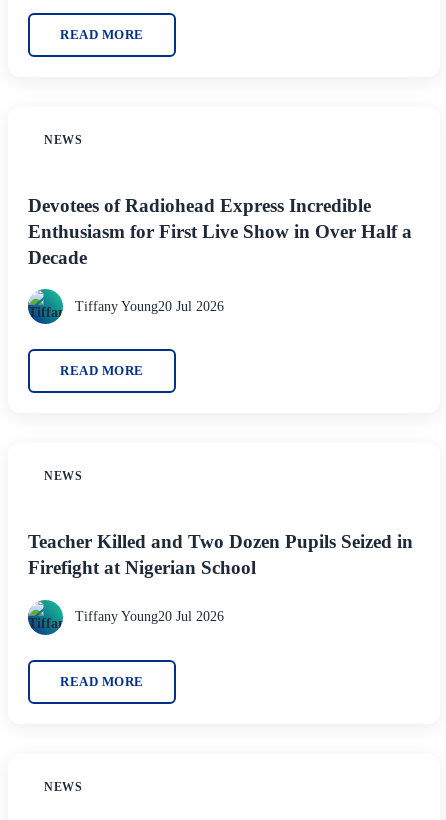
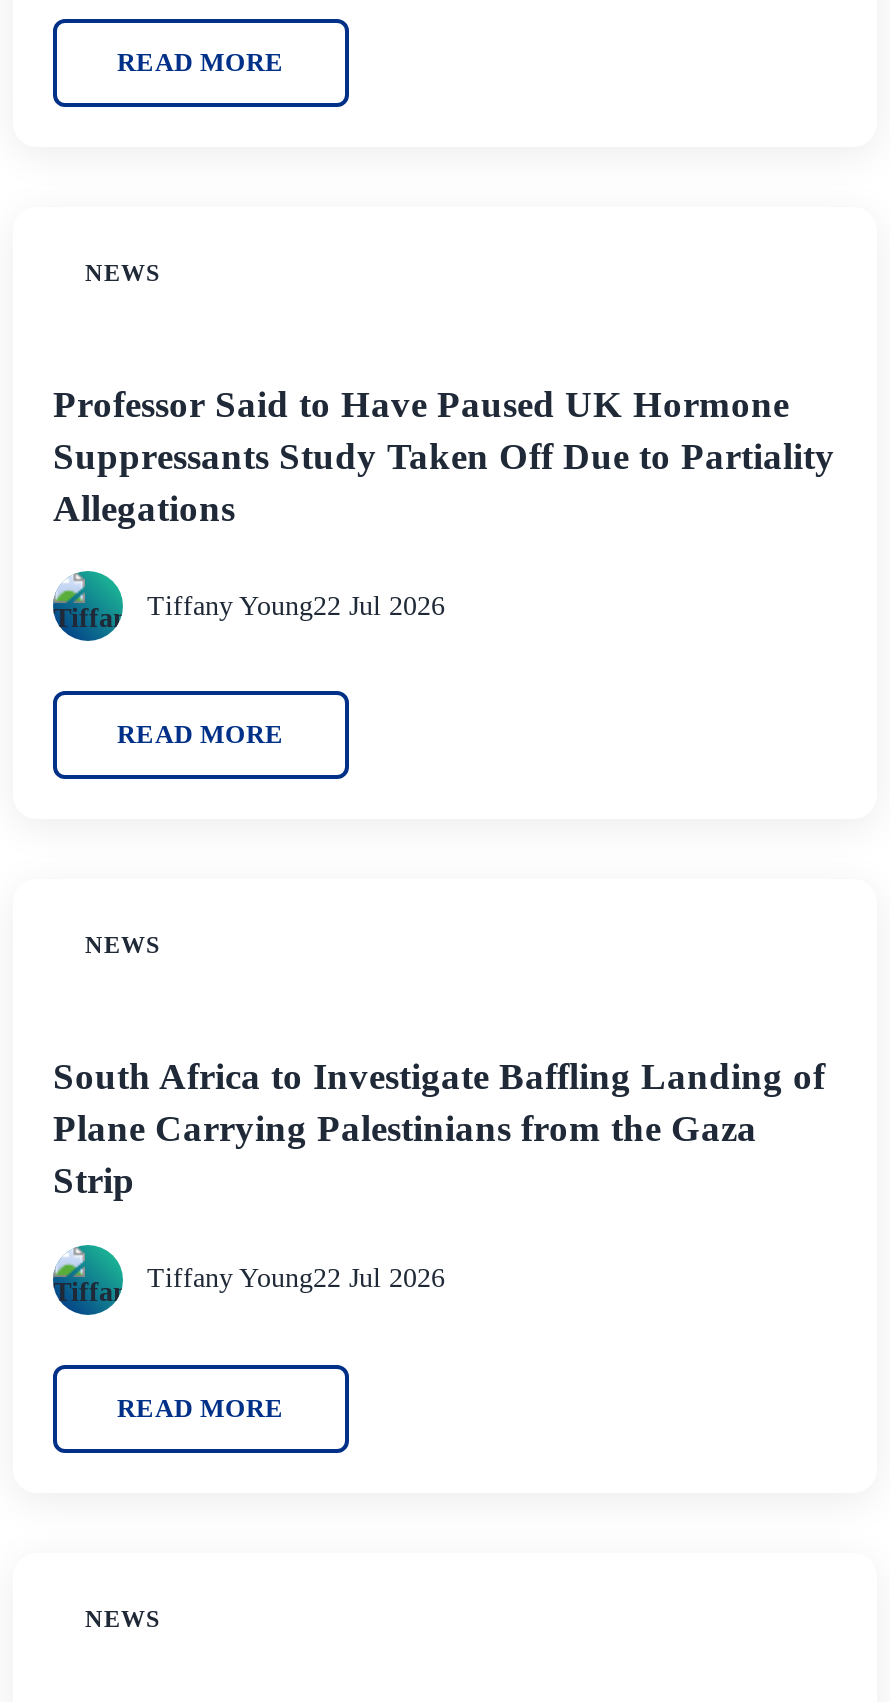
[28,195,412,268] Devotees of Radiohead Express Incredible | Enthusiasm for First Live Show in Over Half a | Decade -> [53,382,835,528] Professor Said to Have Paused UK Hormone | Suppressants Study Taken Off Due to Partiality | Allegations
[75,299,224,314] Tiffany Young20 Jul 2026 -> [147,591,445,621] Tiffany Young22 Jul 2026
[28,531,413,578] Teacher Killed and Two Dozen Pupils Seized in | Firefight at Nigerian School -> [53,1055,825,1201] South Africa to Investigate Baffling Landing of | Plane Carrying Palestinians from the Gaza | Strip
[75,609,224,624] Tiffany Young20 Jul 2026 -> [147,1264,445,1294] Tiffany Young22 Jul 2026

